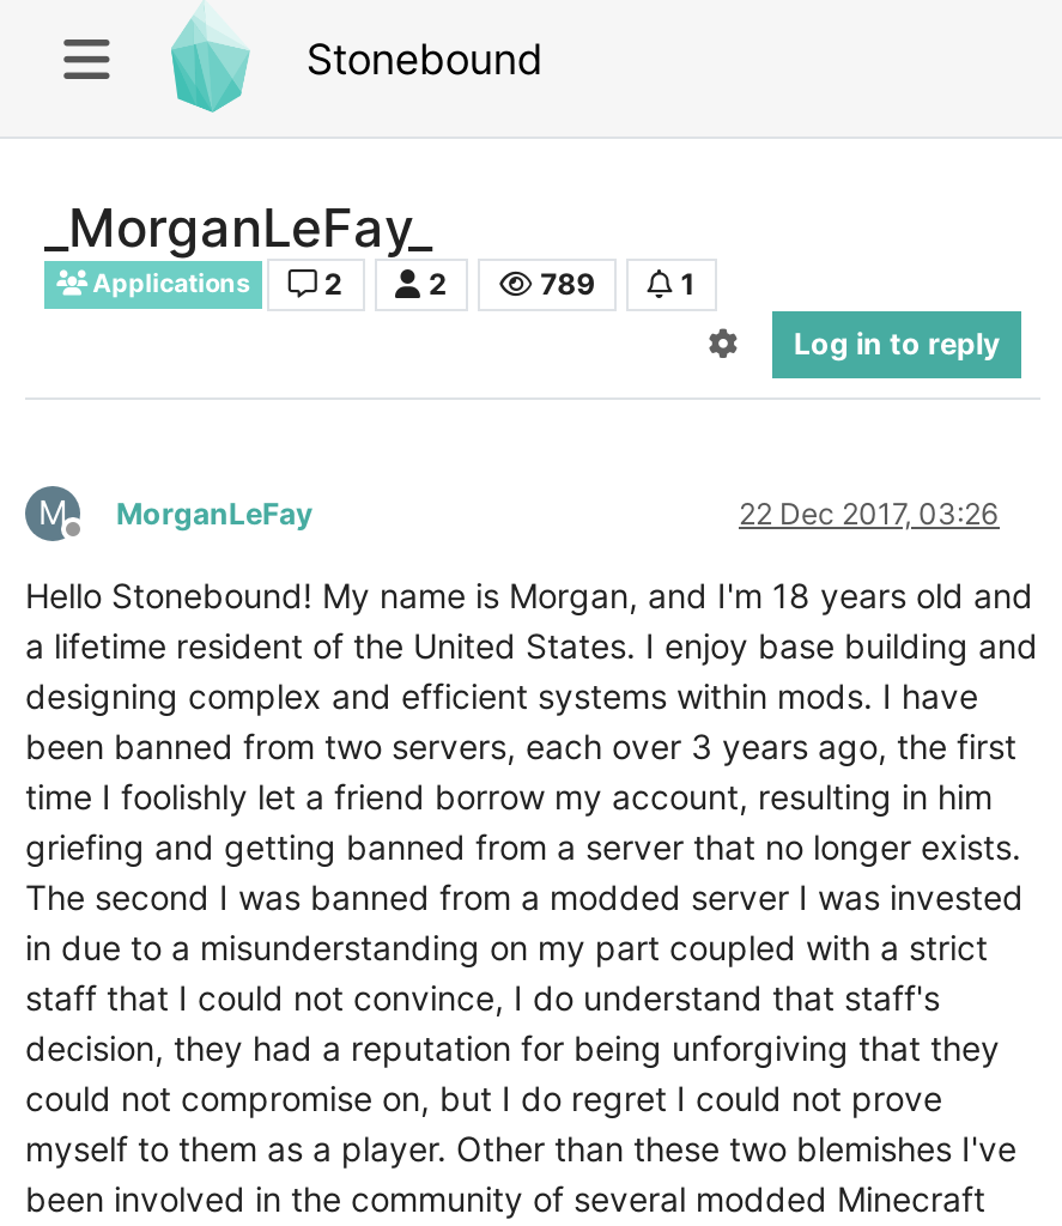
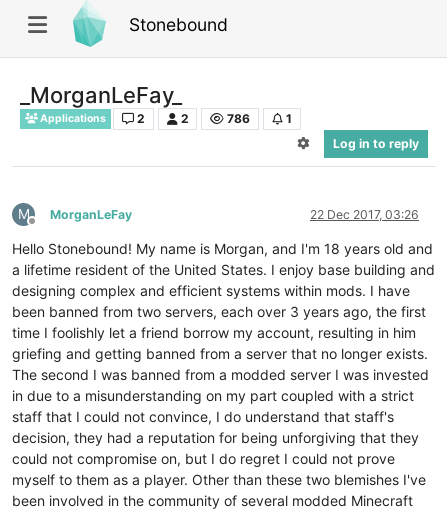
[540,266,595,301] 789 -> [227,111,250,126] 786

